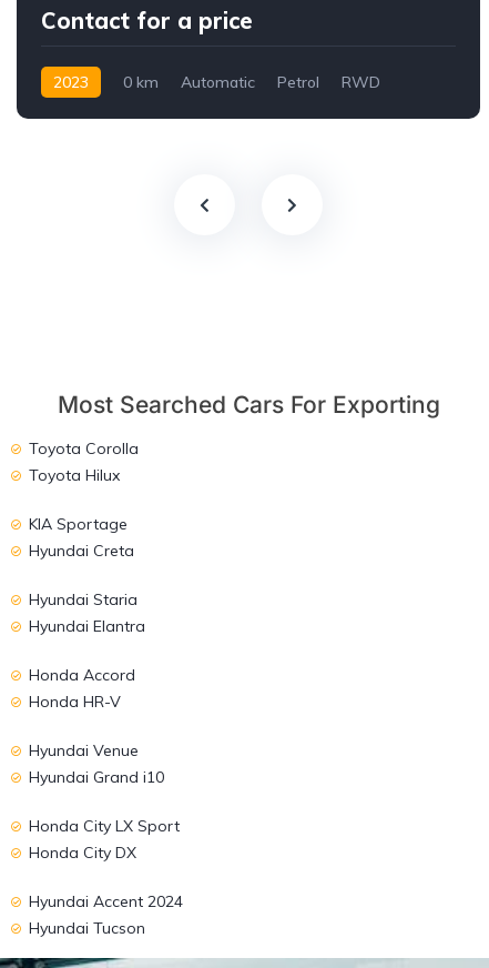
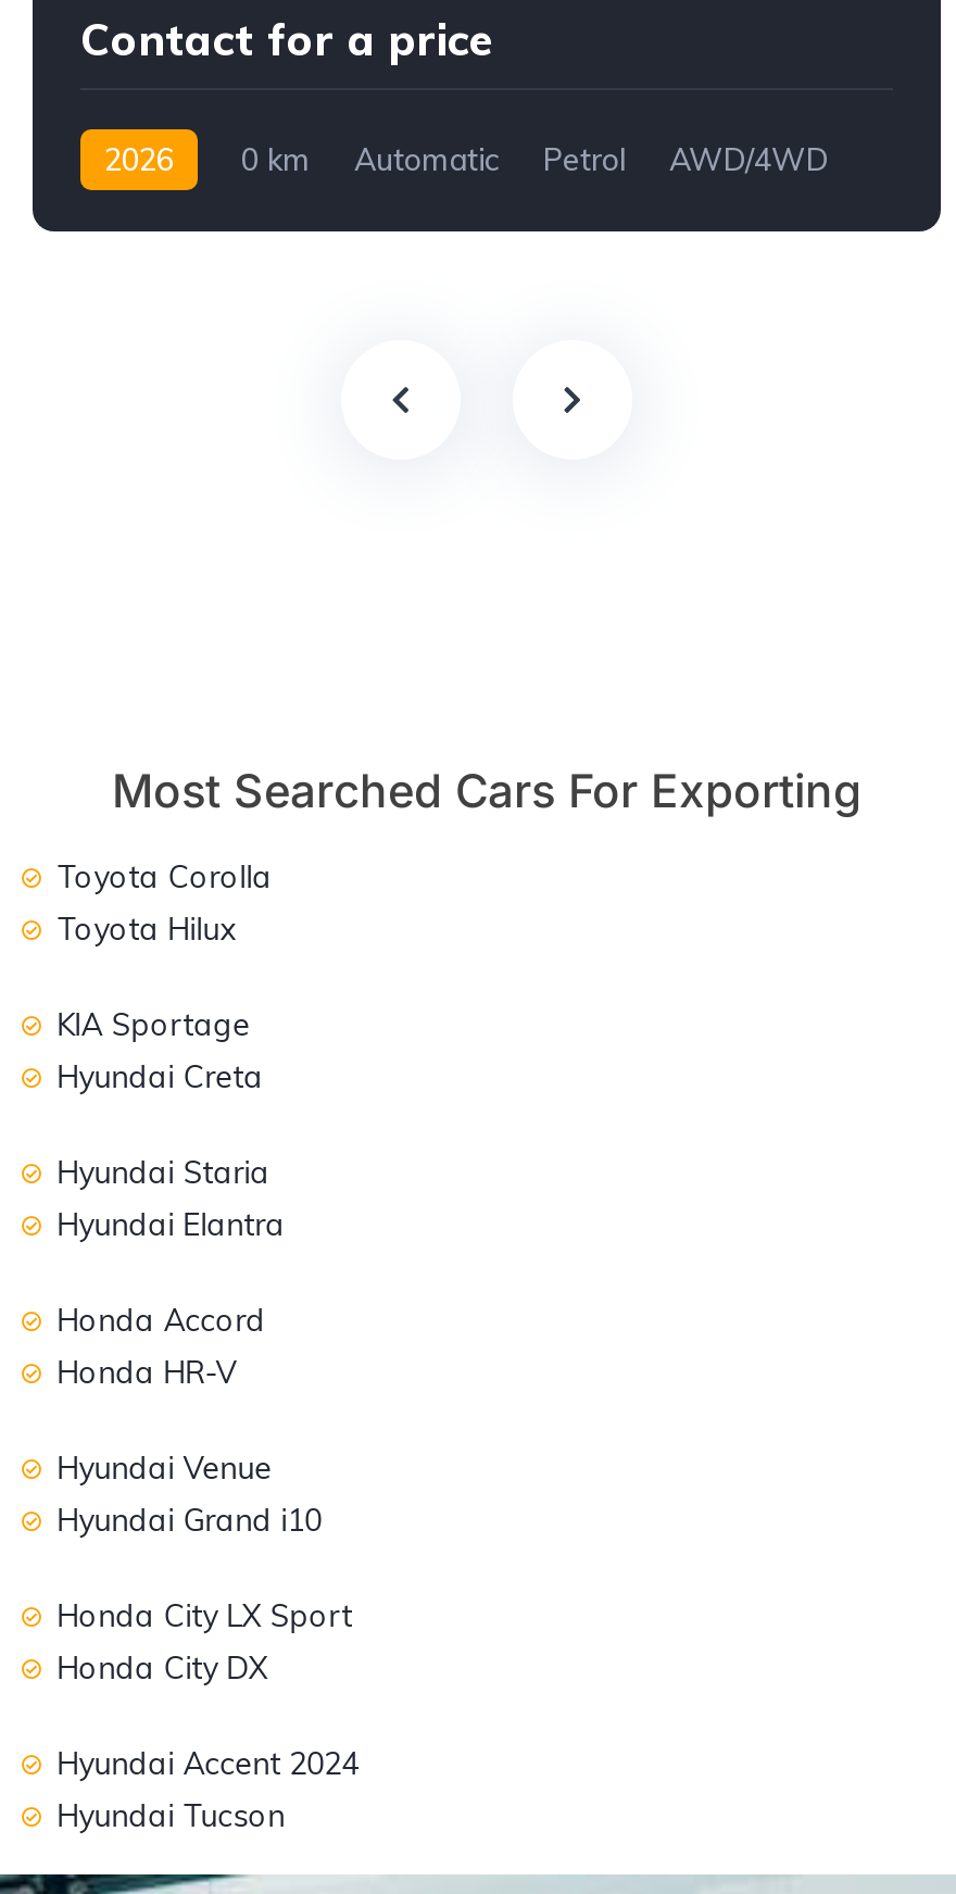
[53,72,89,92] 2023 -> [104,140,174,180] 2026
[342,72,380,92] RWD -> [669,140,828,180] AWD/4WD

